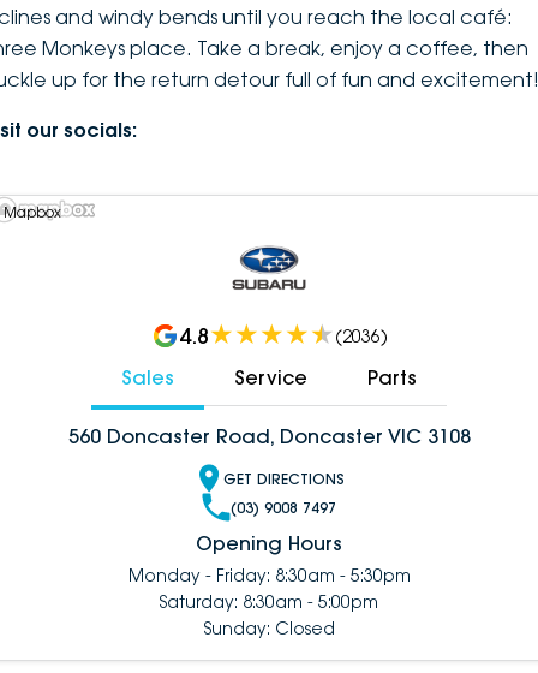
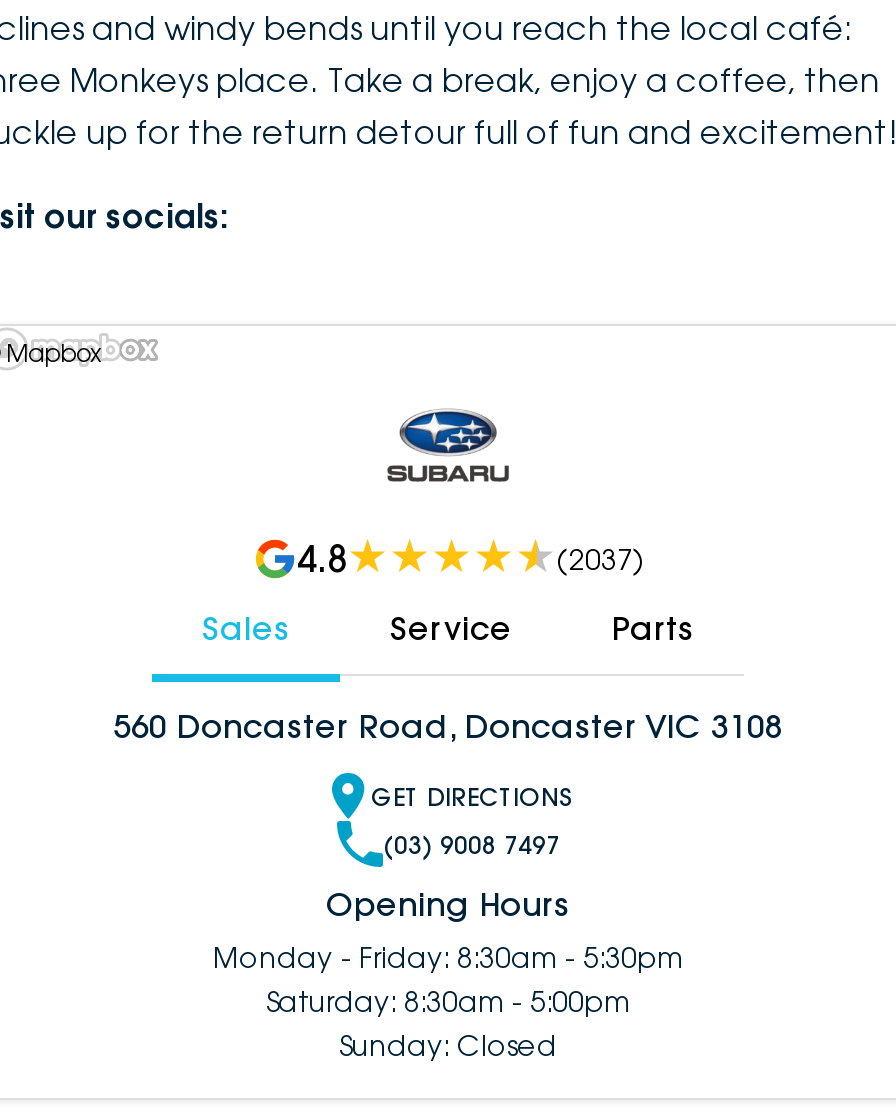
[334,325,387,346] (2036) -> [557,542,645,576] (2037)

